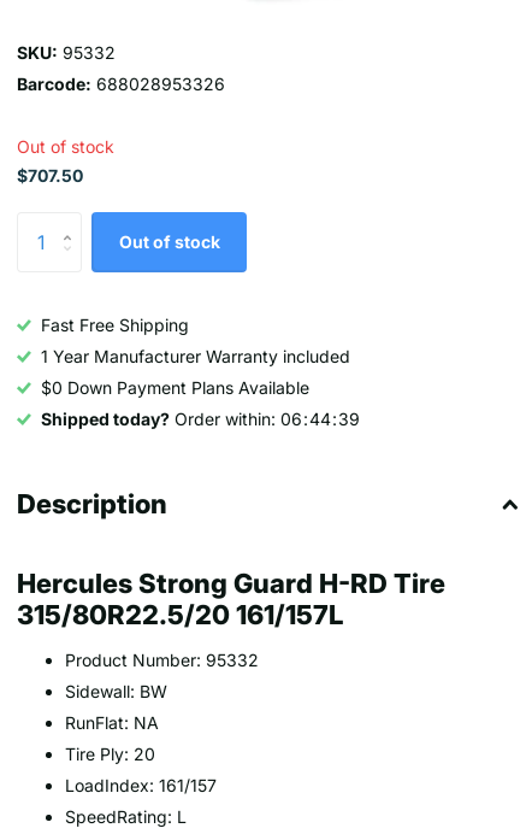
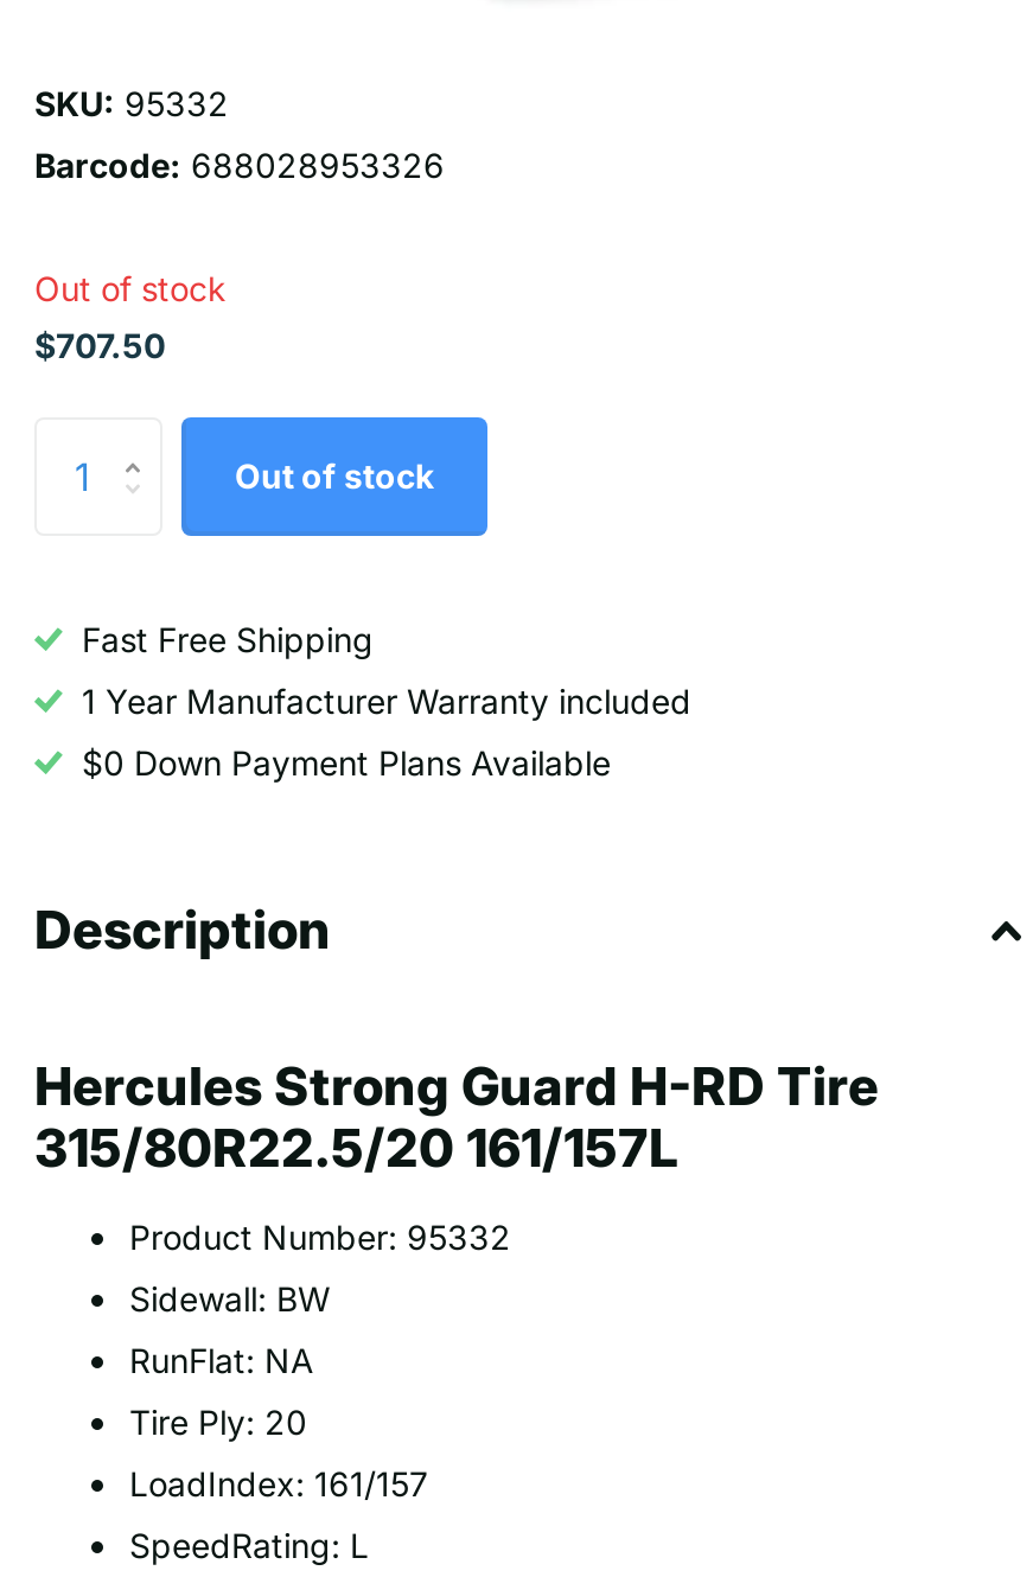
[41,409,360,429] Shipped today? Order within: 06 44 39 -> none

